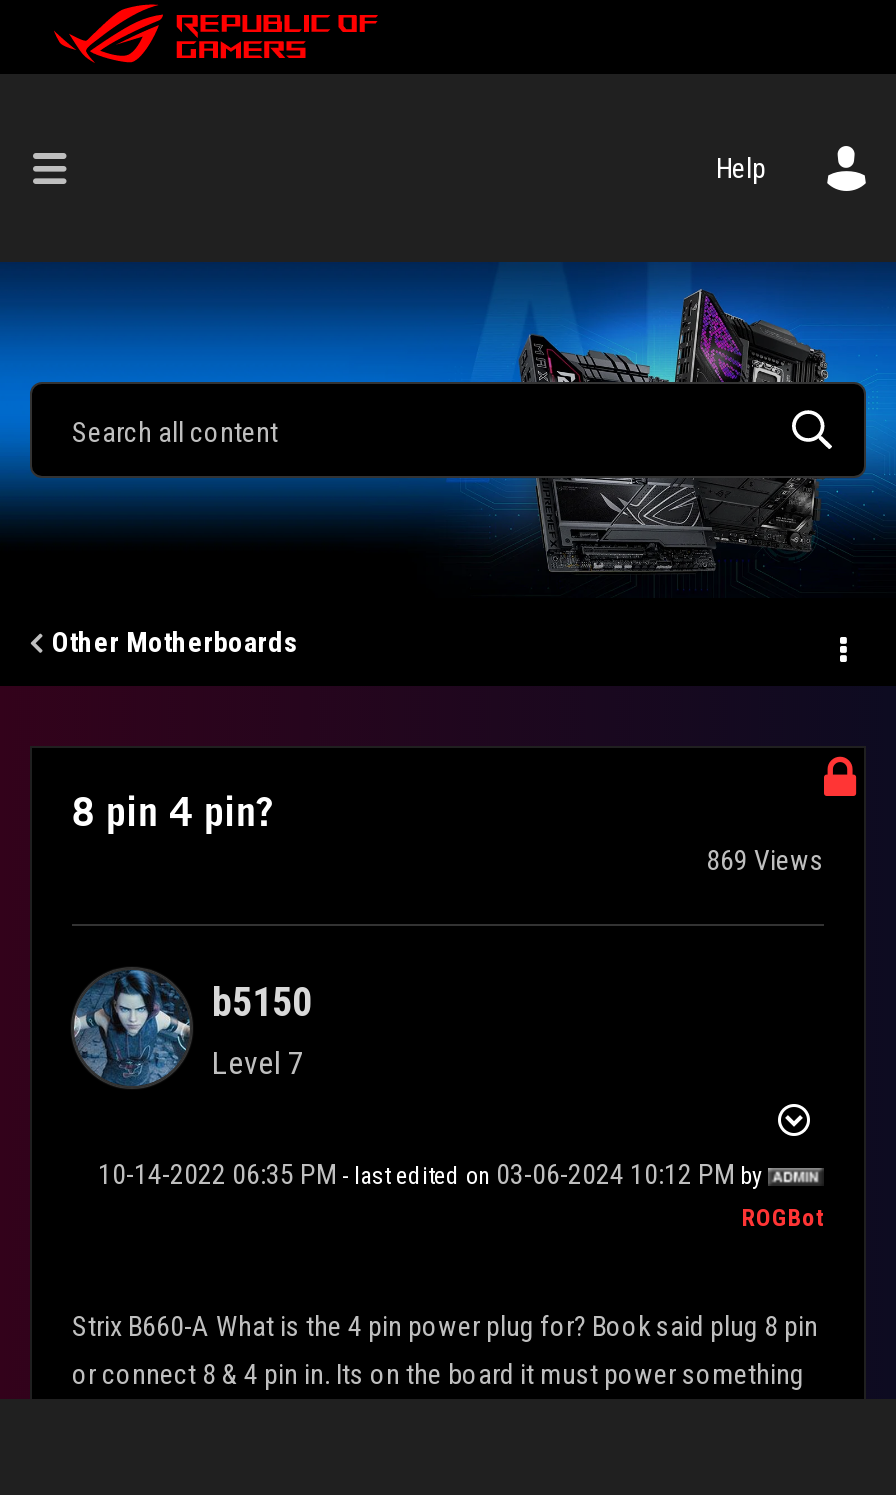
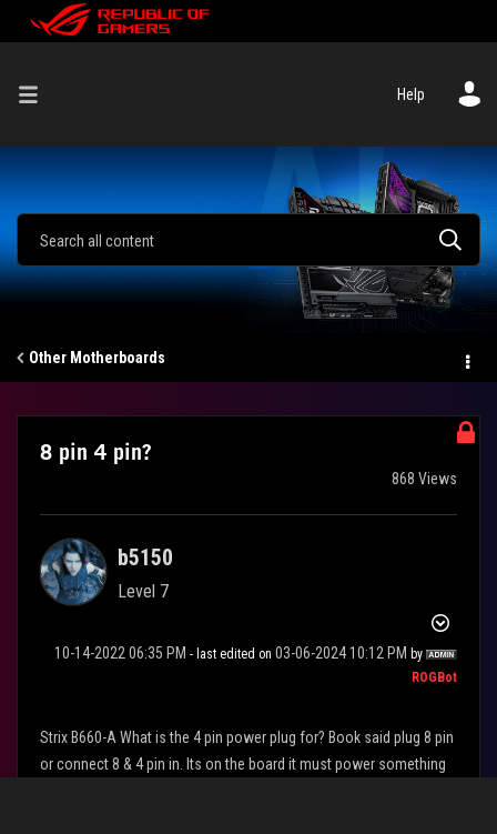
[706,844,824,876] 869 Views -> [392,470,457,488] 868 Views

